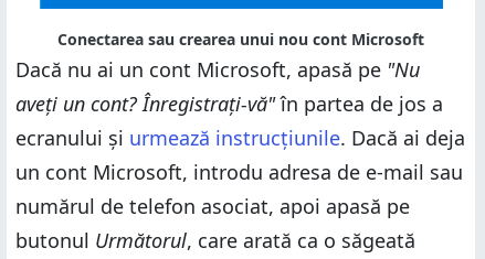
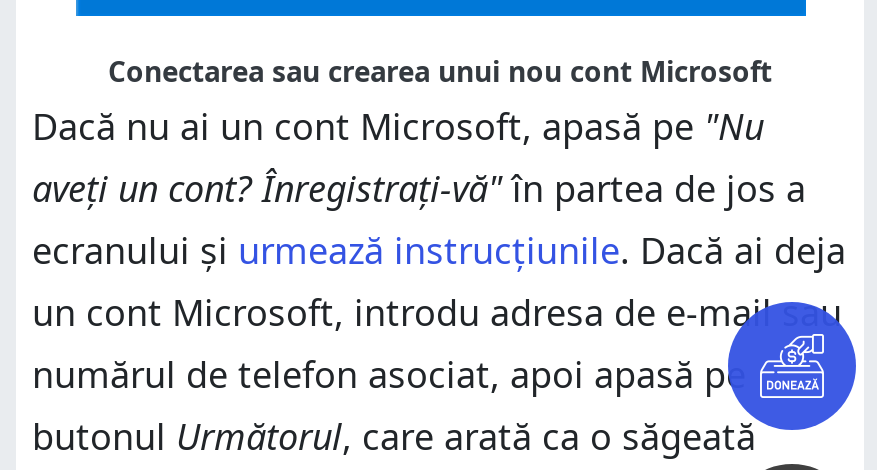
none -> [730,336,858,432] [image]

